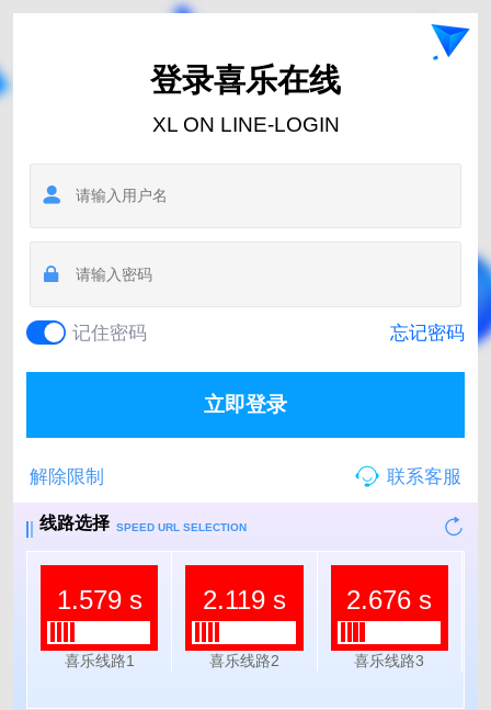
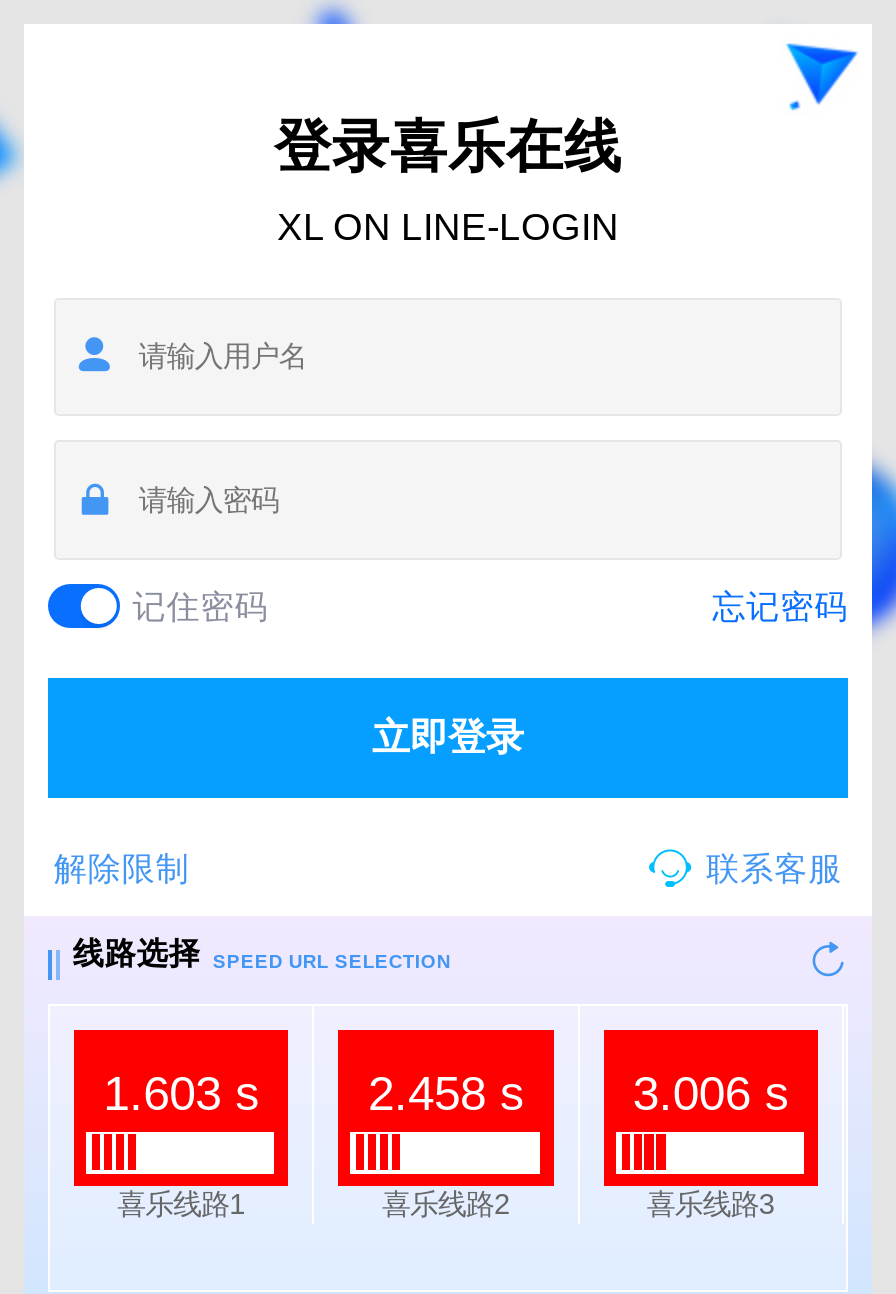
[57,585,142,615] 1.579 s -> [103,1066,259,1120] 1.603 s
[203,585,286,615] 2.119 s -> [368,1066,524,1120] 2.458 s
[347,585,432,615] 2.676 s -> [633,1066,789,1120] 3.006 s

